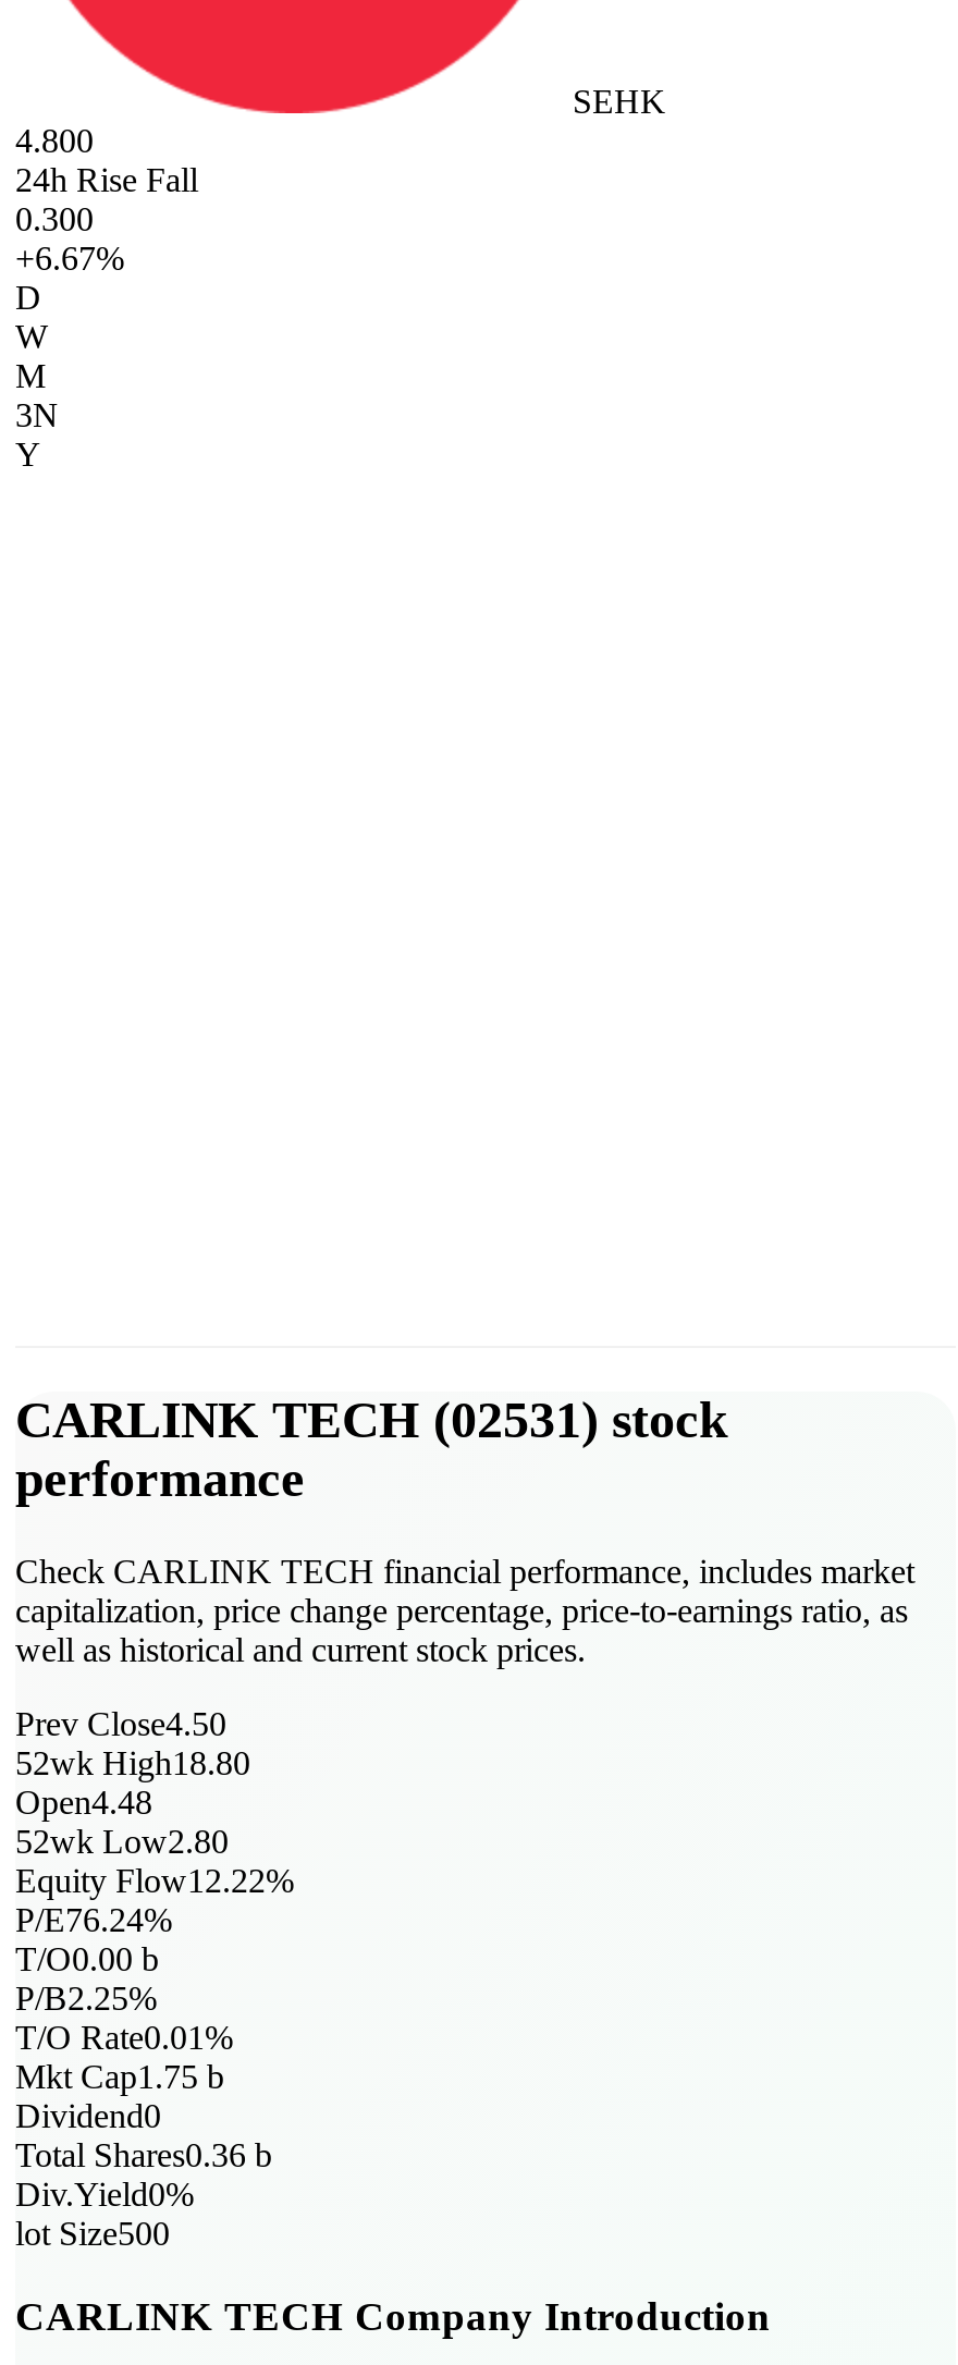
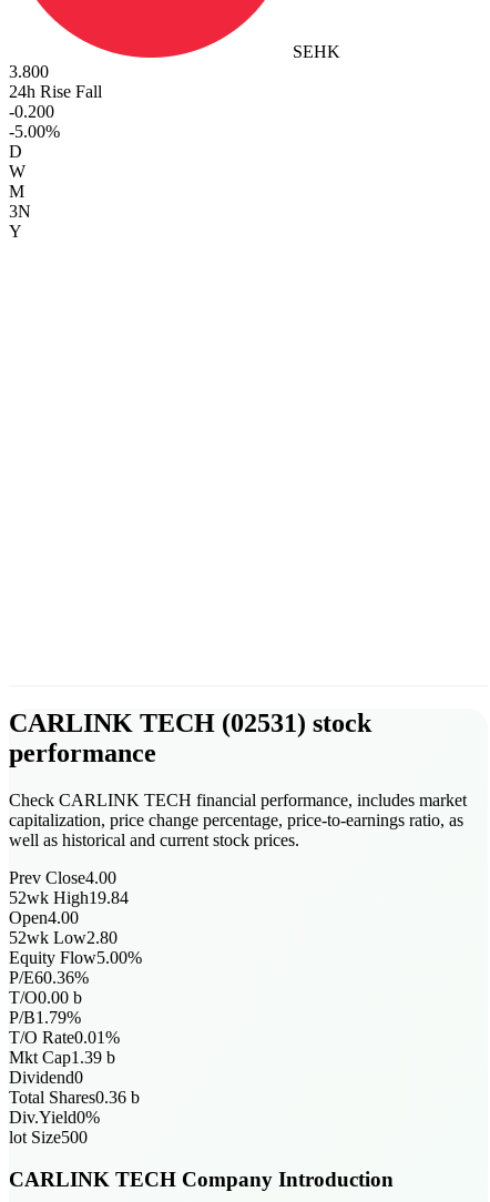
[15,122,94,159] 4.800 -> [9,62,49,81] 3.800
[15,200,94,237] 0.300 -> [9,102,54,121] -0.200
[15,239,124,276] +6.67% -> [9,122,60,141] -5.00%
[15,1704,226,1742] Prev Close4.50 -> [9,868,116,887] Prev Close4.00
[15,1744,250,1781] 52wk High18.80 -> [9,888,129,907] 52wk High19.84
[15,1783,152,1820] Open4.48 -> [9,908,79,927] Open4.00
[15,1861,294,1898] Equity Flow12.22% -> [9,948,142,967] Equity Flow5.00%
[15,1900,172,1938] P/E76.24% -> [9,968,89,987] P/E60.36%
[15,1979,157,2016] P/B2.25% -> [9,1008,81,1026] P/B1.79%
[15,2057,224,2094] Mkt Cap1.75 b -> [9,1048,115,1066] Mkt Cap1.39 b

